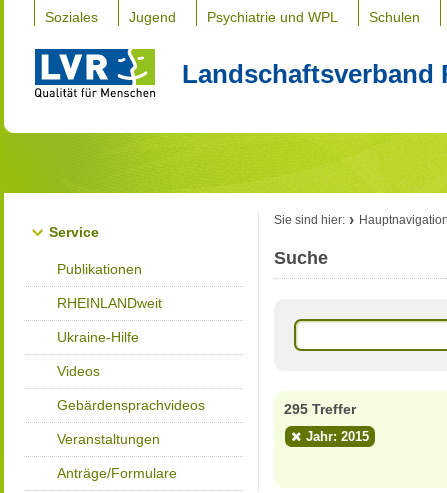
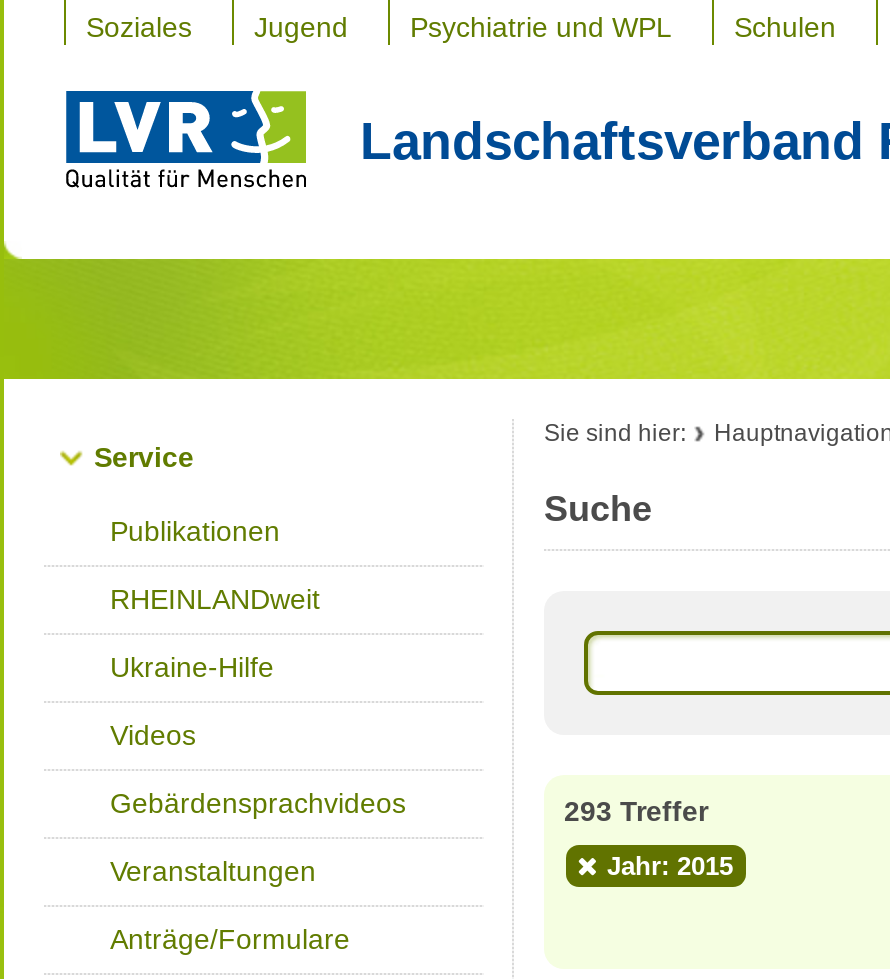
[284,401,356,417] 295 Treffer -> [564,795,708,827] 293 Treffer

